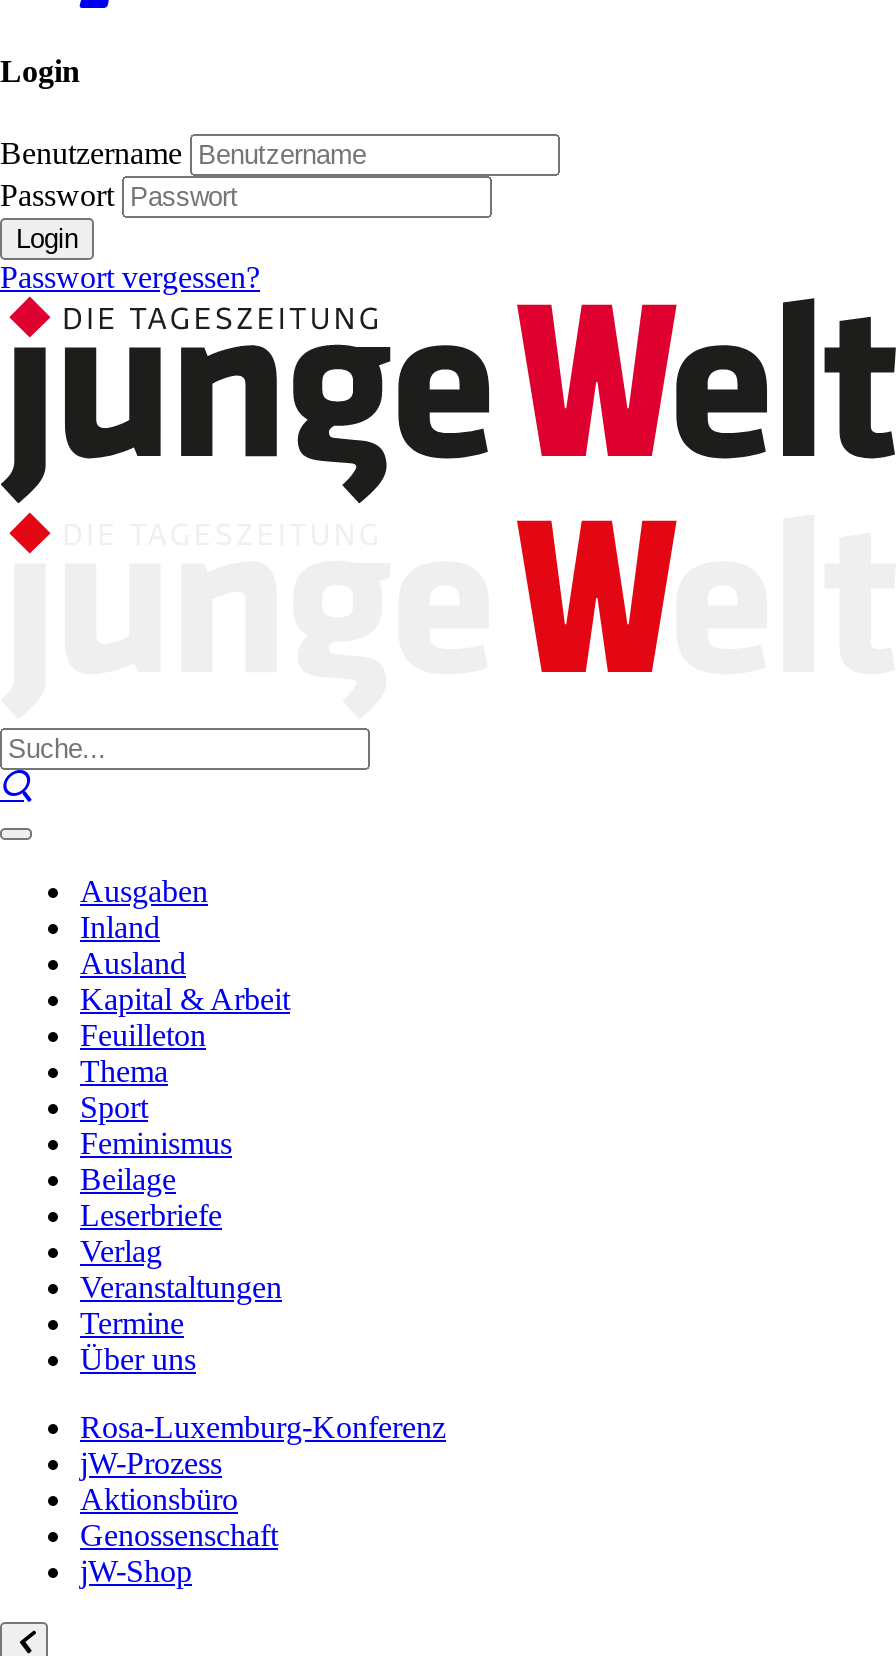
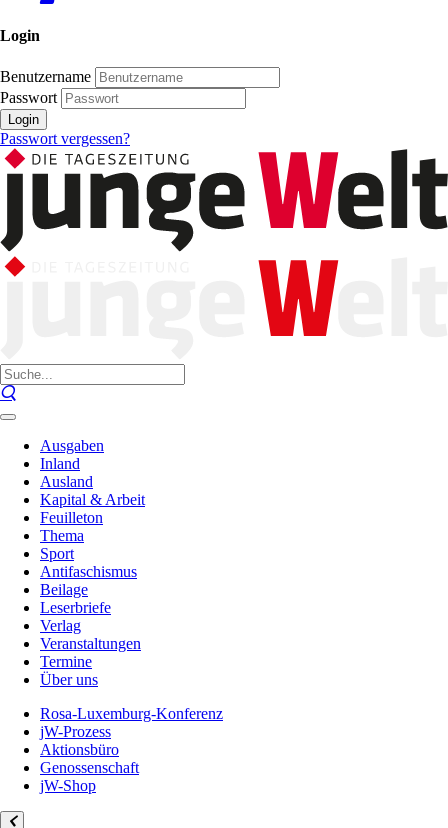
[80,1126,232,1160] Feminismus -> [40,563,137,580] Antifaschismus

